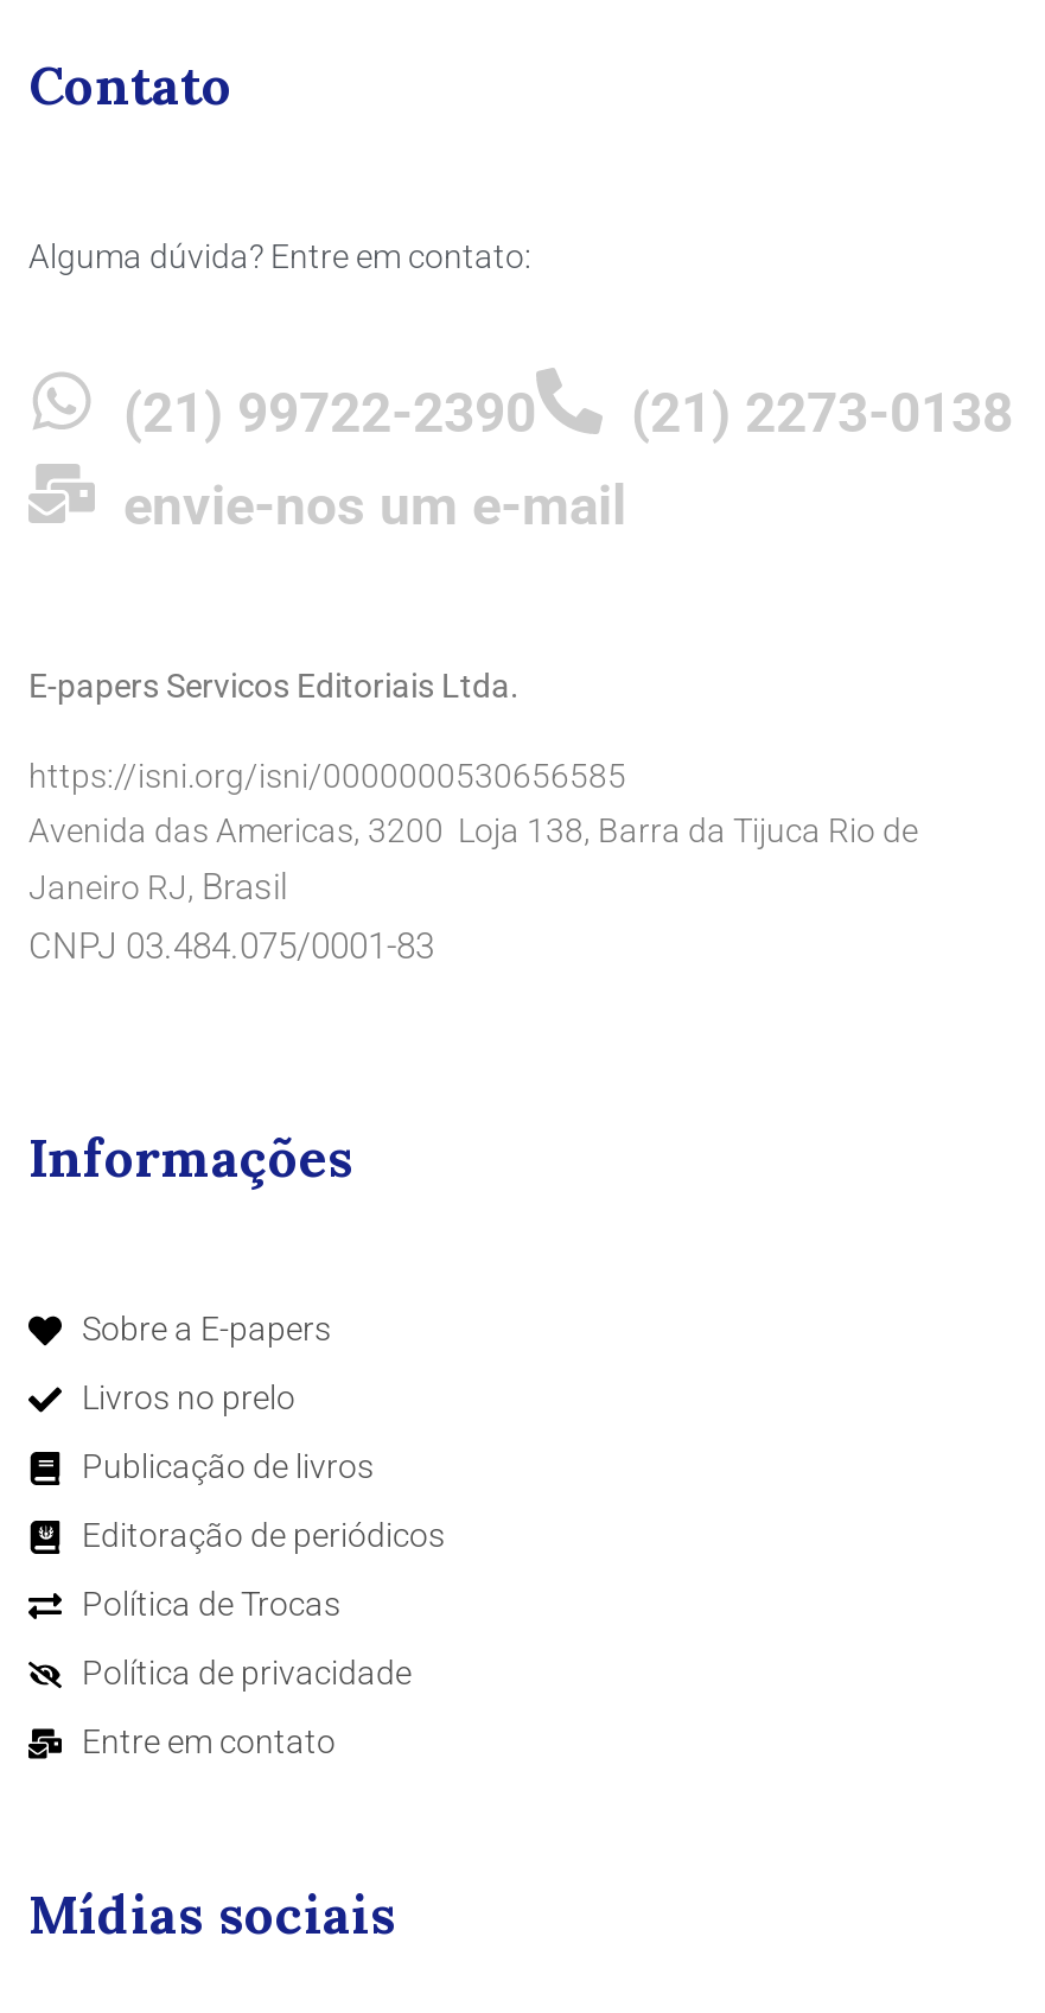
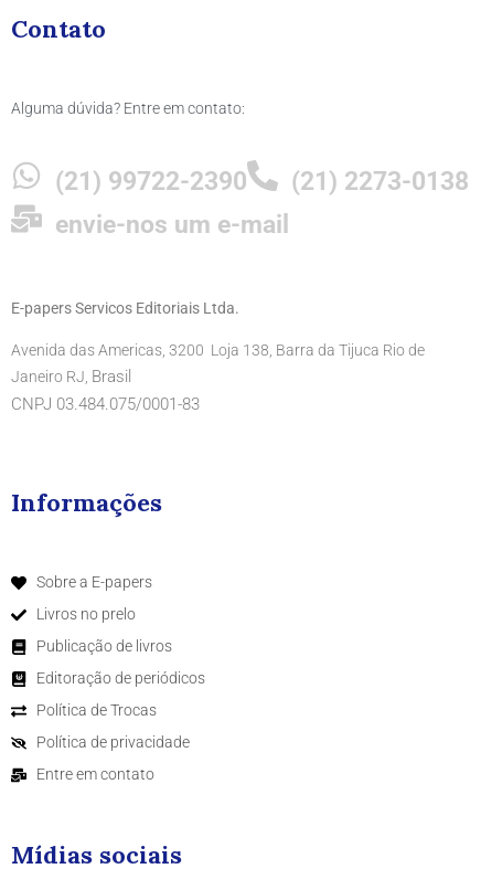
[28,757,626,795] https://isni.org/isni/0000000530656585 -> none

